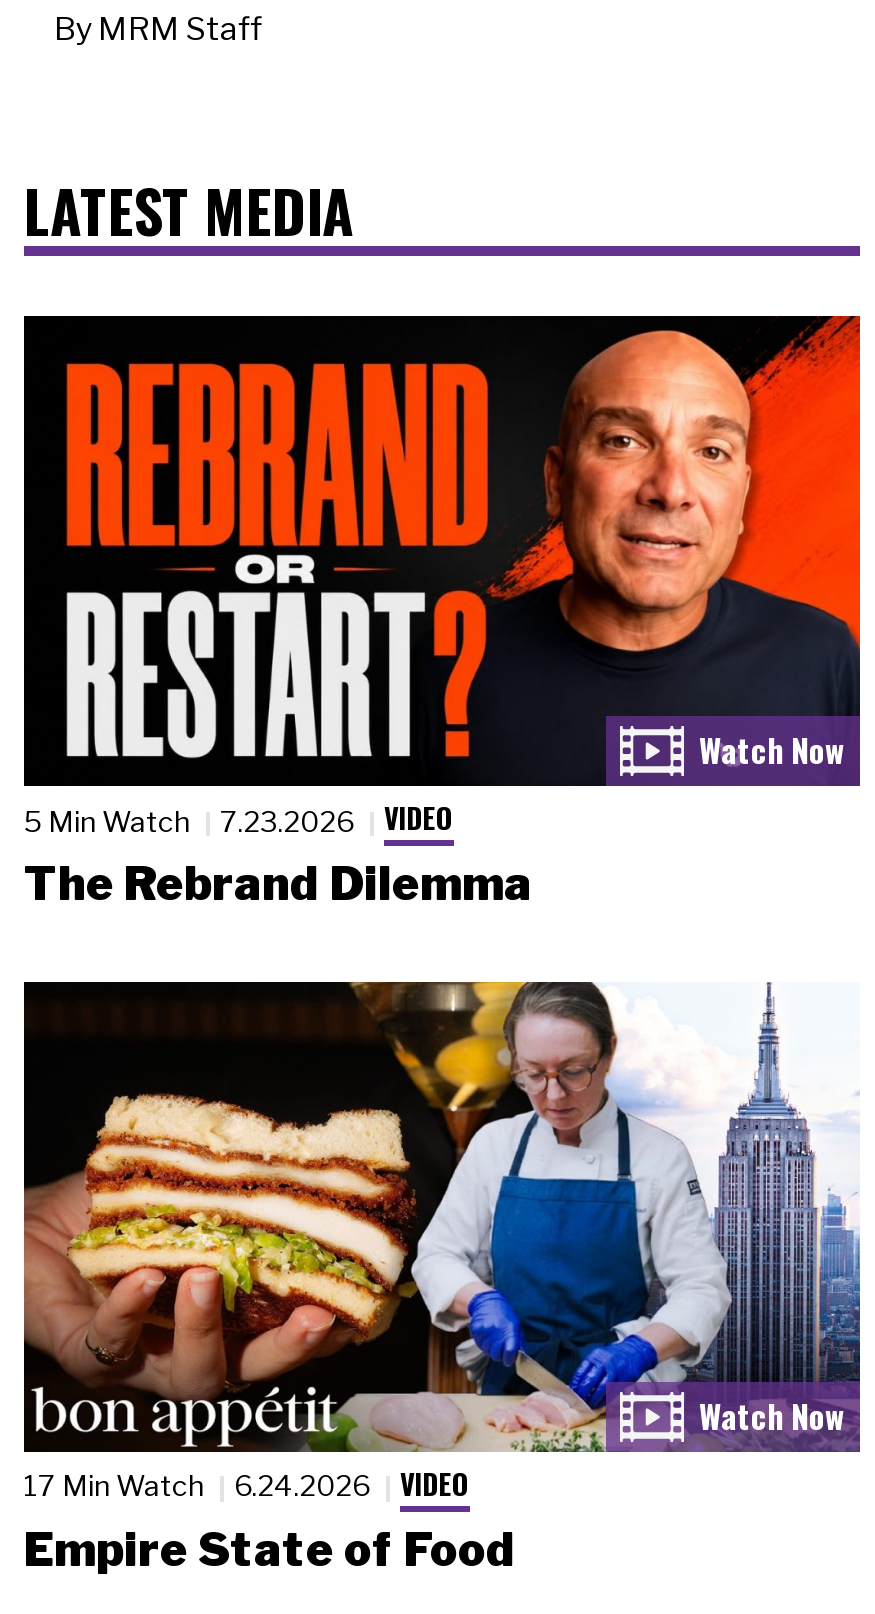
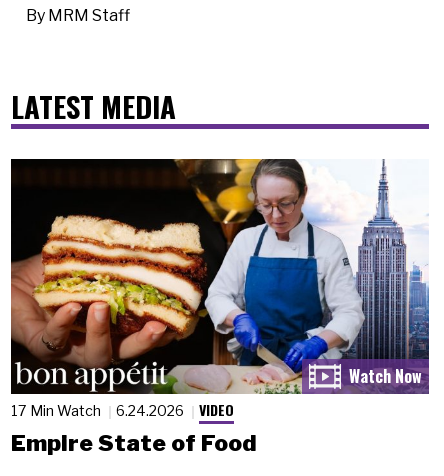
[22,314,862,912] [image] | 5 Min Watch | 7.23.2026 | VIDEO | The Rebrand Dilemma -> none

